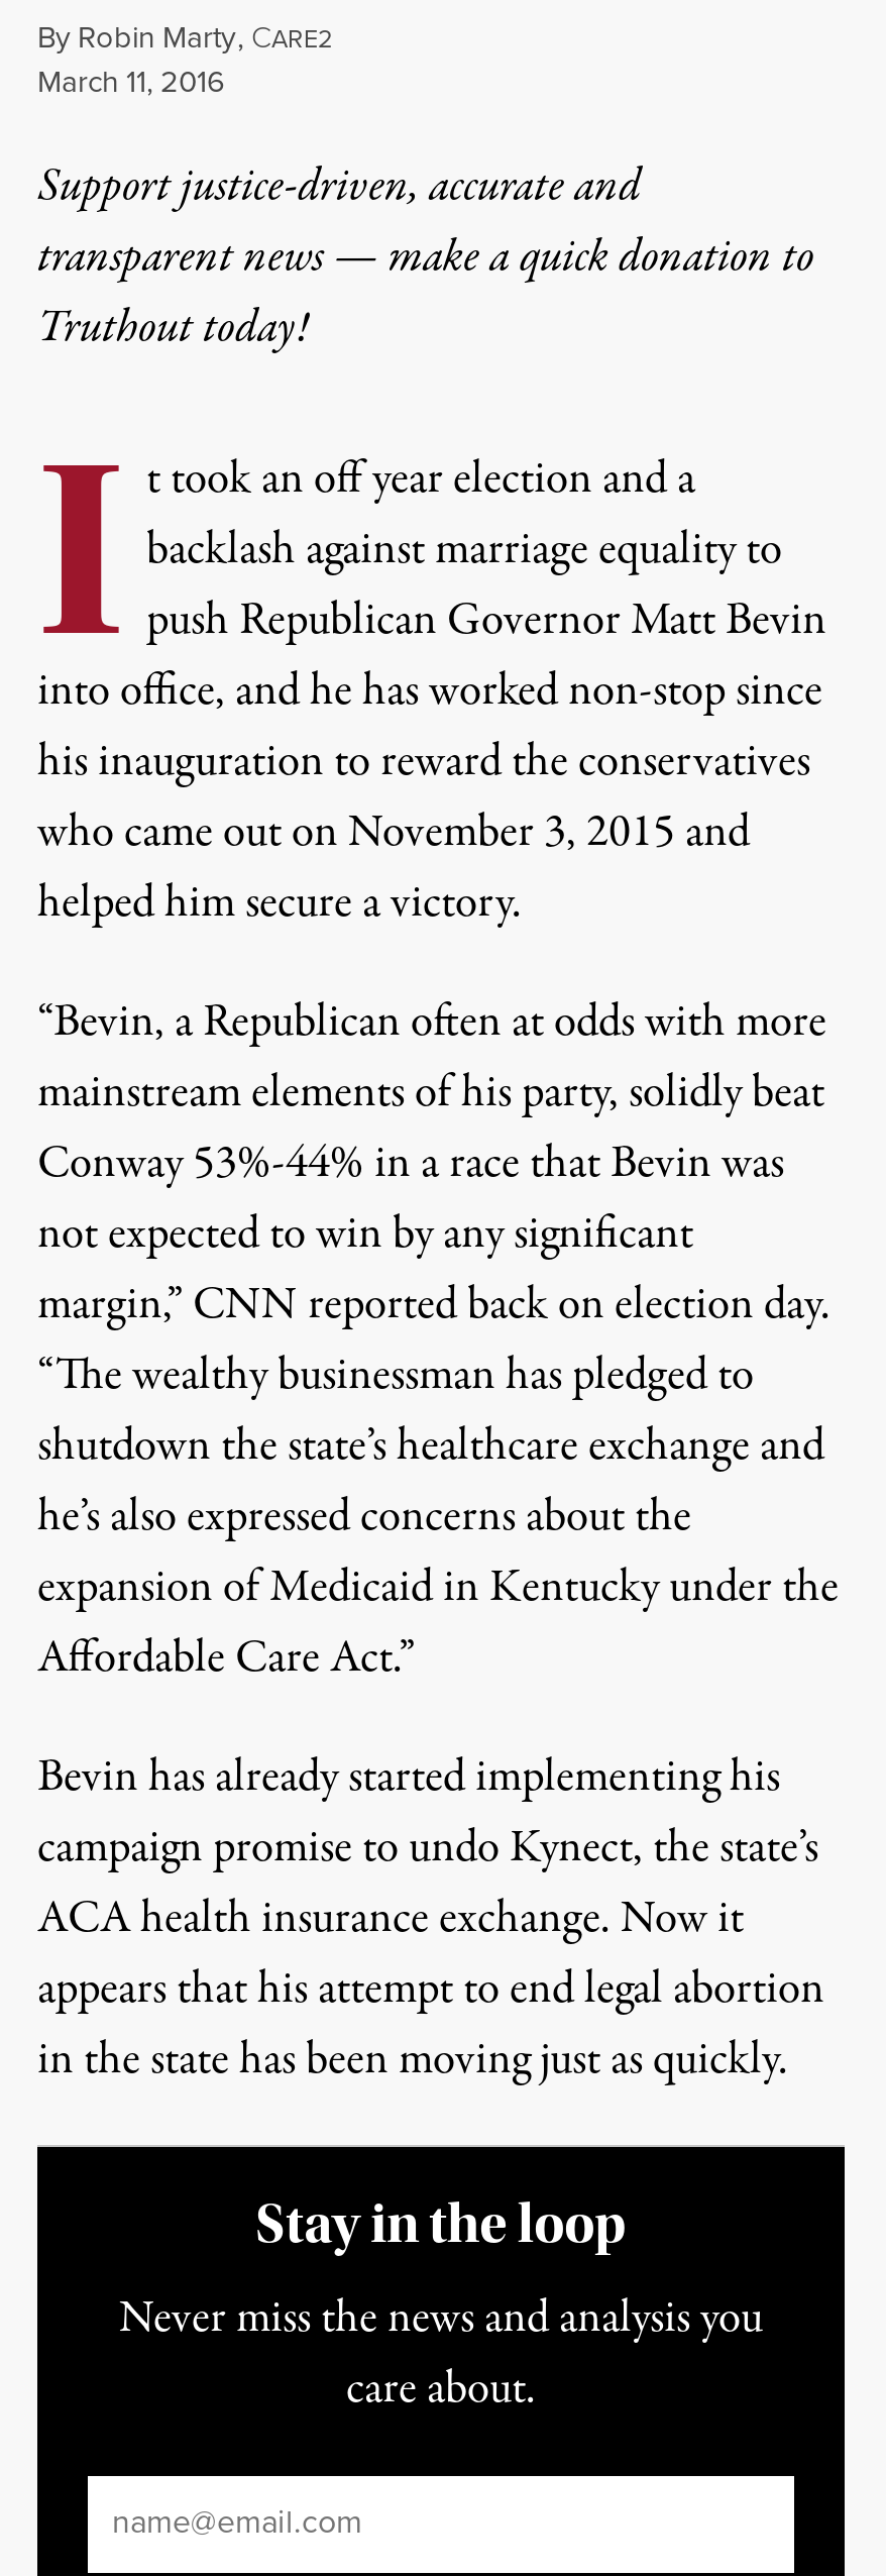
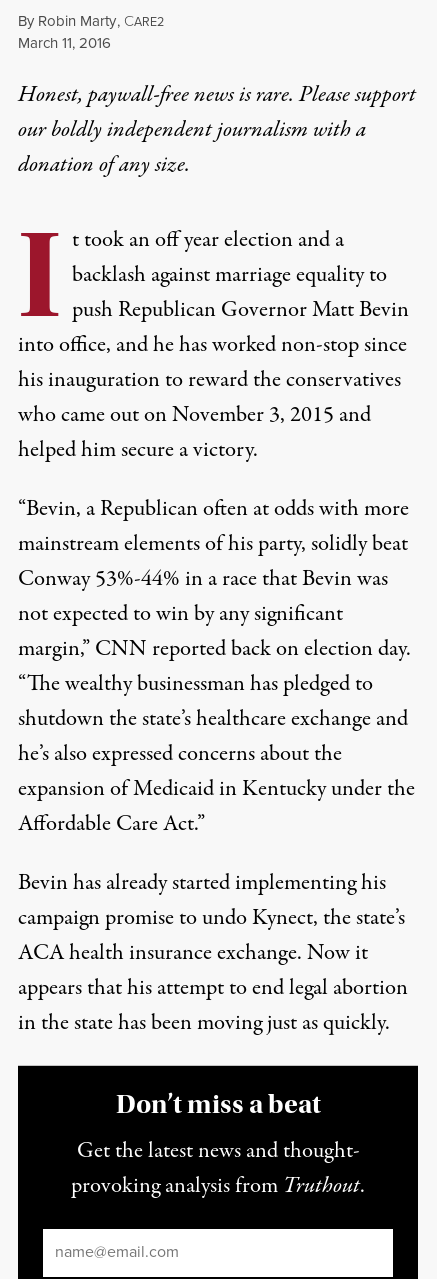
[37,154,814,360] Support justice-driven, accurate and | transparent news — make a quick donation to | Truthout today! -> [18,79,416,181] Honest, paywall-free news is rare. Please support | our boldly independent journalism with a | donation of any size.
[255,2191,627,2256] Stay in the loop -> [115,1088,320,1120] Don’t miss a beat
[119,2286,763,2422] Never miss the news and analysis you | care about. -> [71,1135,365,1202] Get the latest news and thought- | provoking analysis from Truthout.

